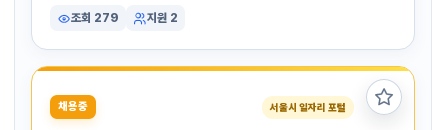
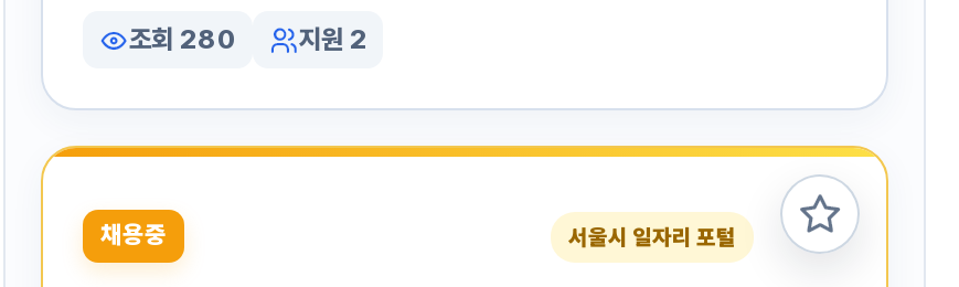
[71,11,178,25] 조회 279 지원 2 -> [129,25,367,56] 조회 280 지원 2

